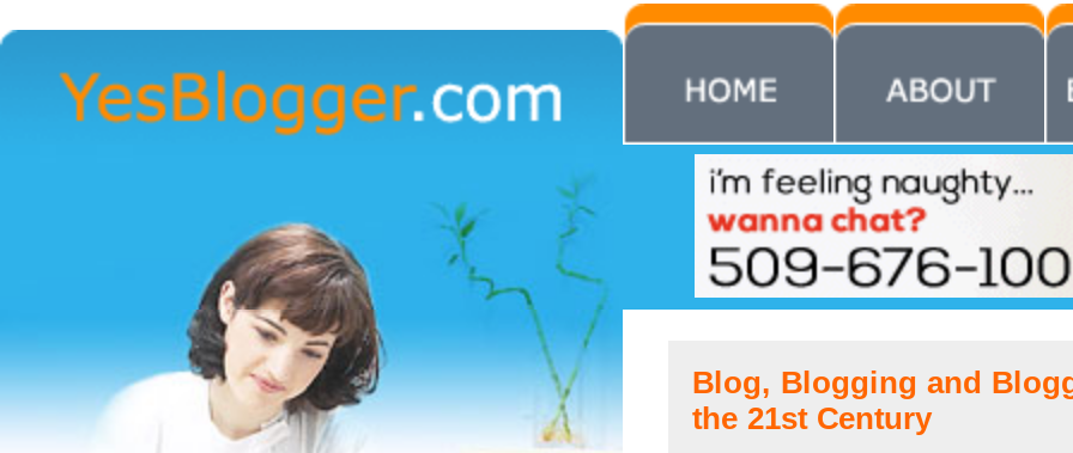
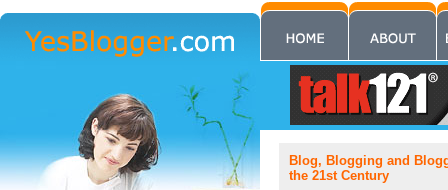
[692,152,1066,300] [image] -> [289,64,445,126] [image]

